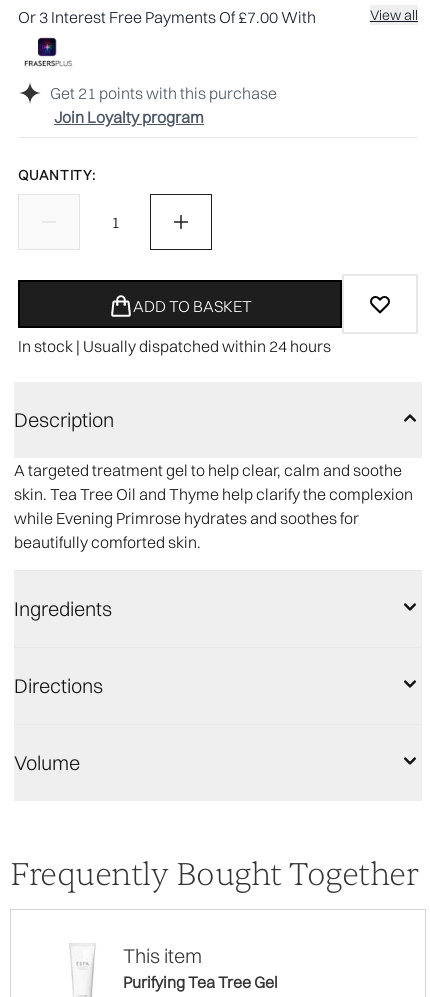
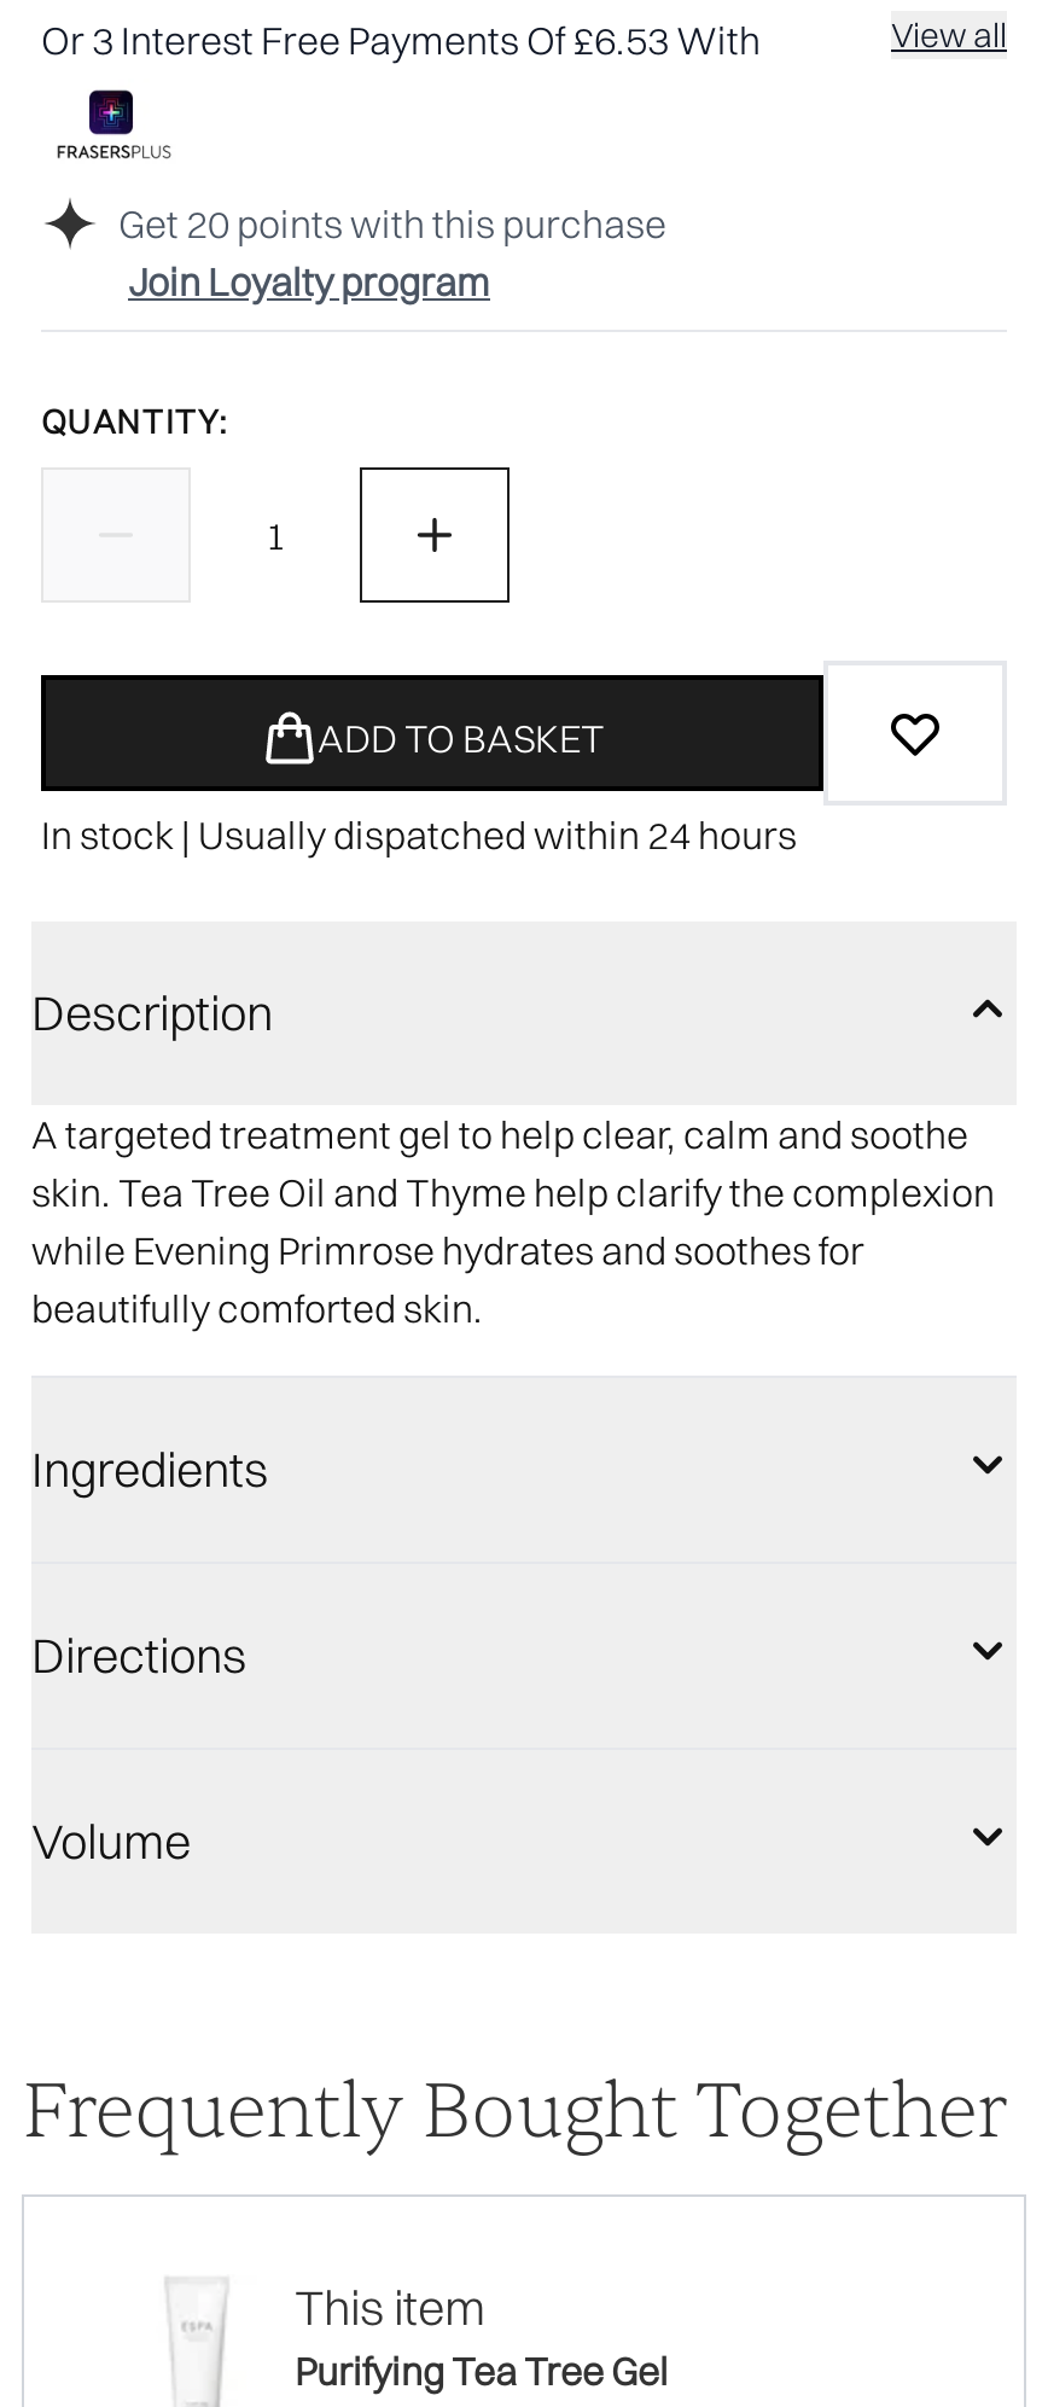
[18,7,316,27] Or 3 Interest Free Payments Of £7.00 With -> [41,16,761,64] Or 3 Interest Free Payments Of £6.53 With
[50,83,277,103] Get 21 points with this purchase -> [118,199,666,248] Get 20 points with this purchase

